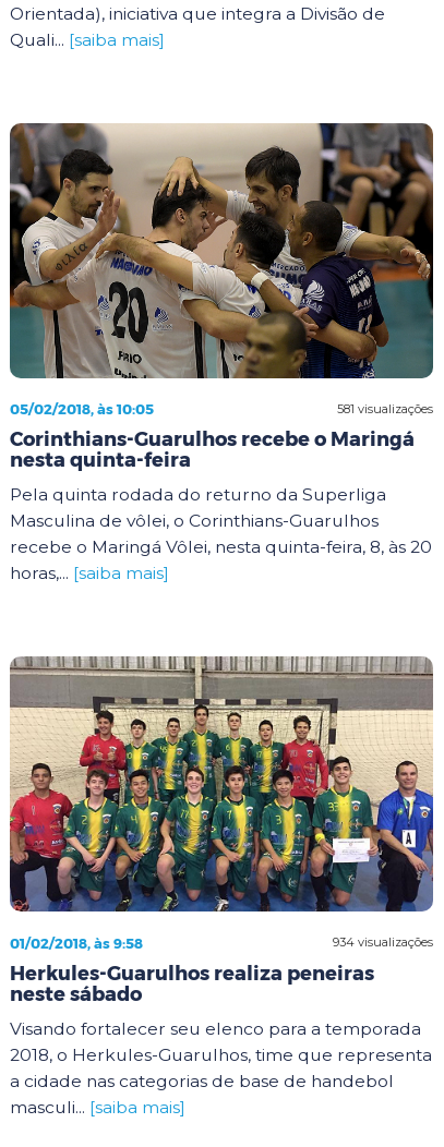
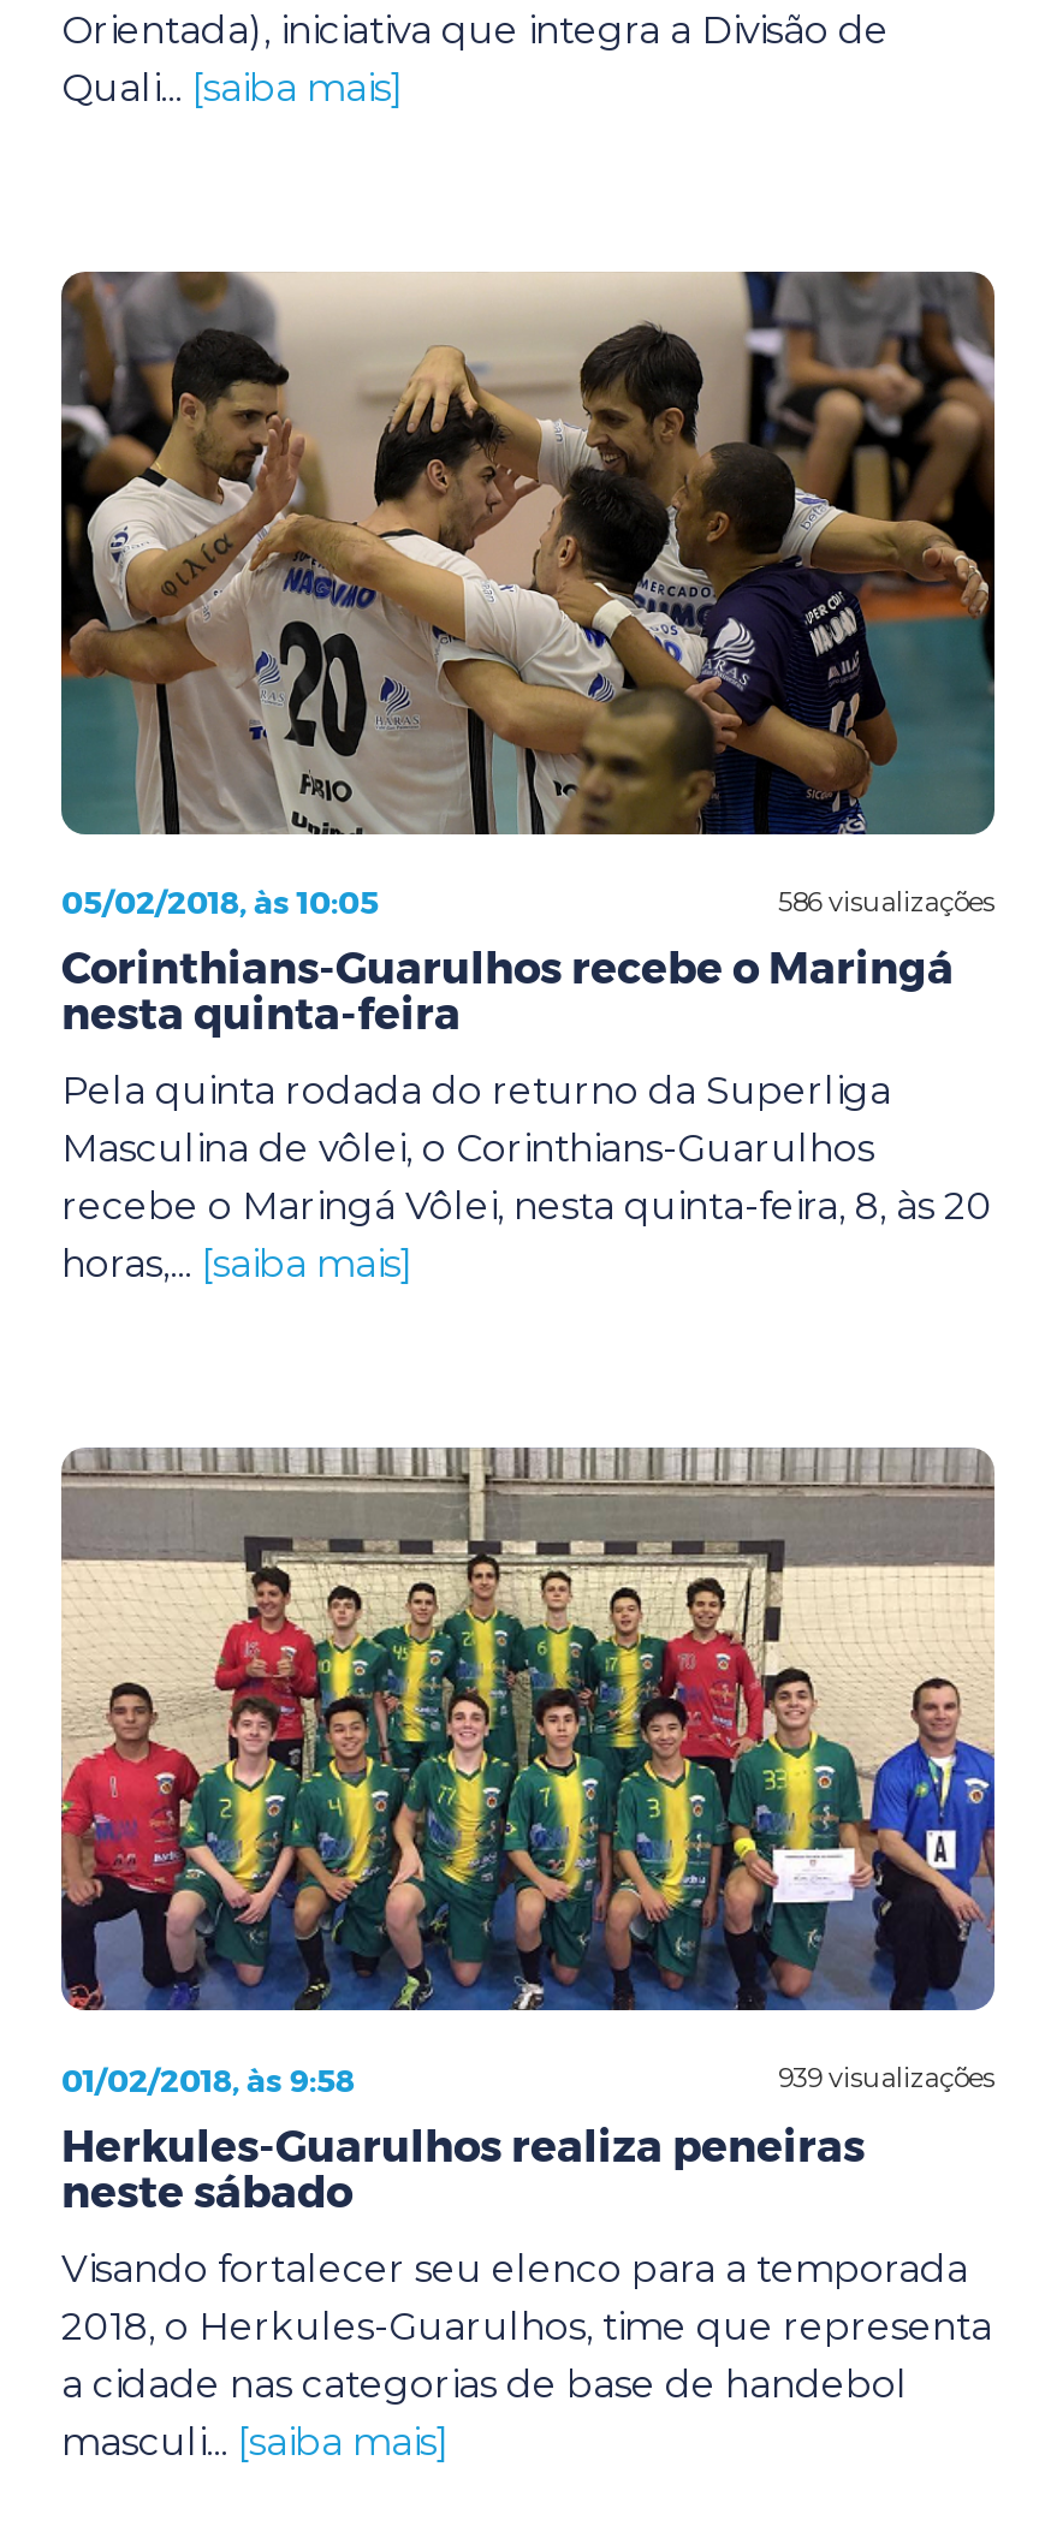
[337,401,433,416] 581 visualizações -> [778,884,994,917] 586 visualizações
[333,934,433,950] 934 visualizações -> [778,2061,994,2094] 939 visualizações

